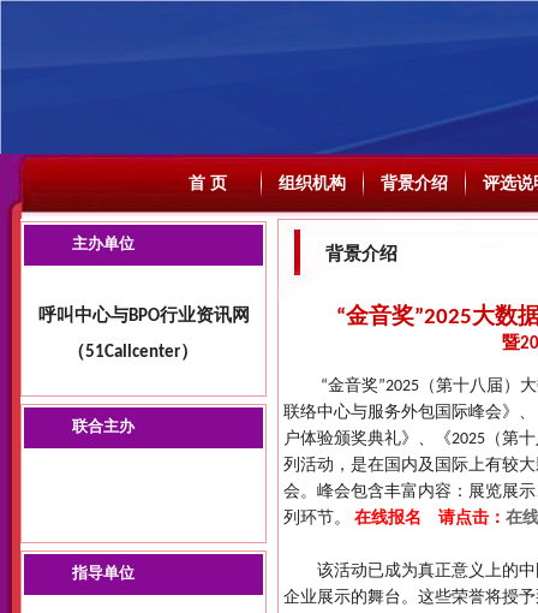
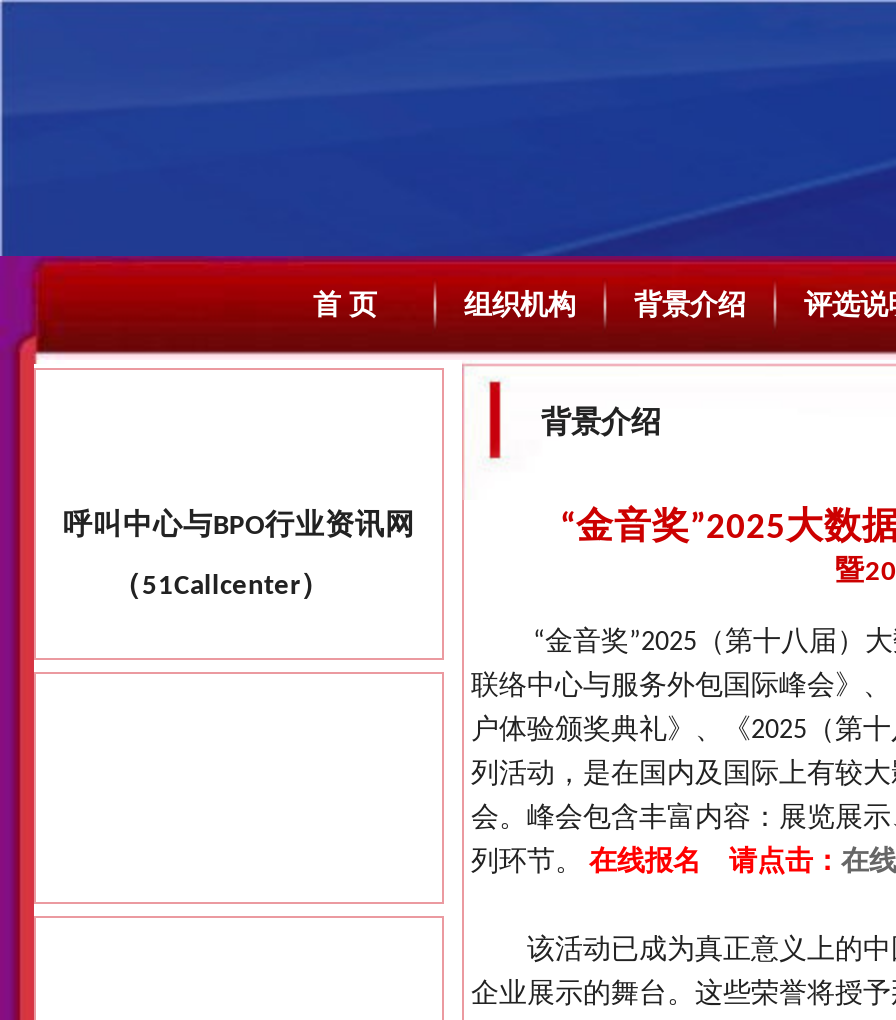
[23,224,264,267] [image] -> none
[23,406,264,450] [image] -> none
[23,553,264,596] [image] -> none

